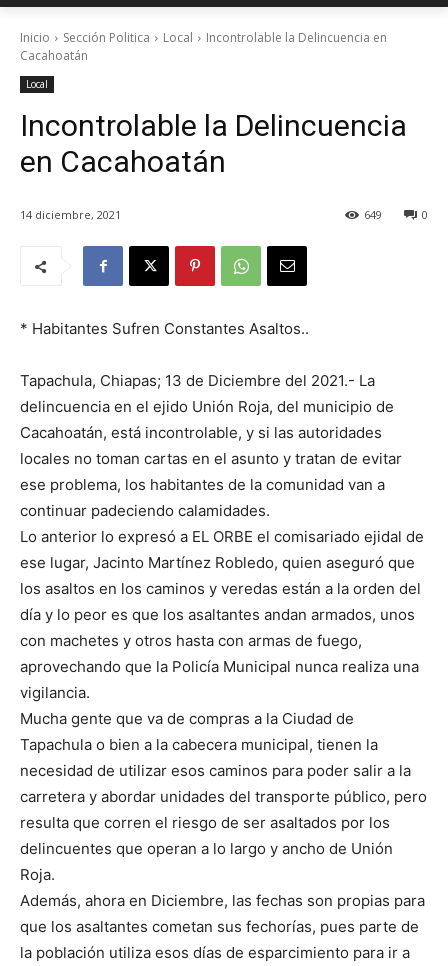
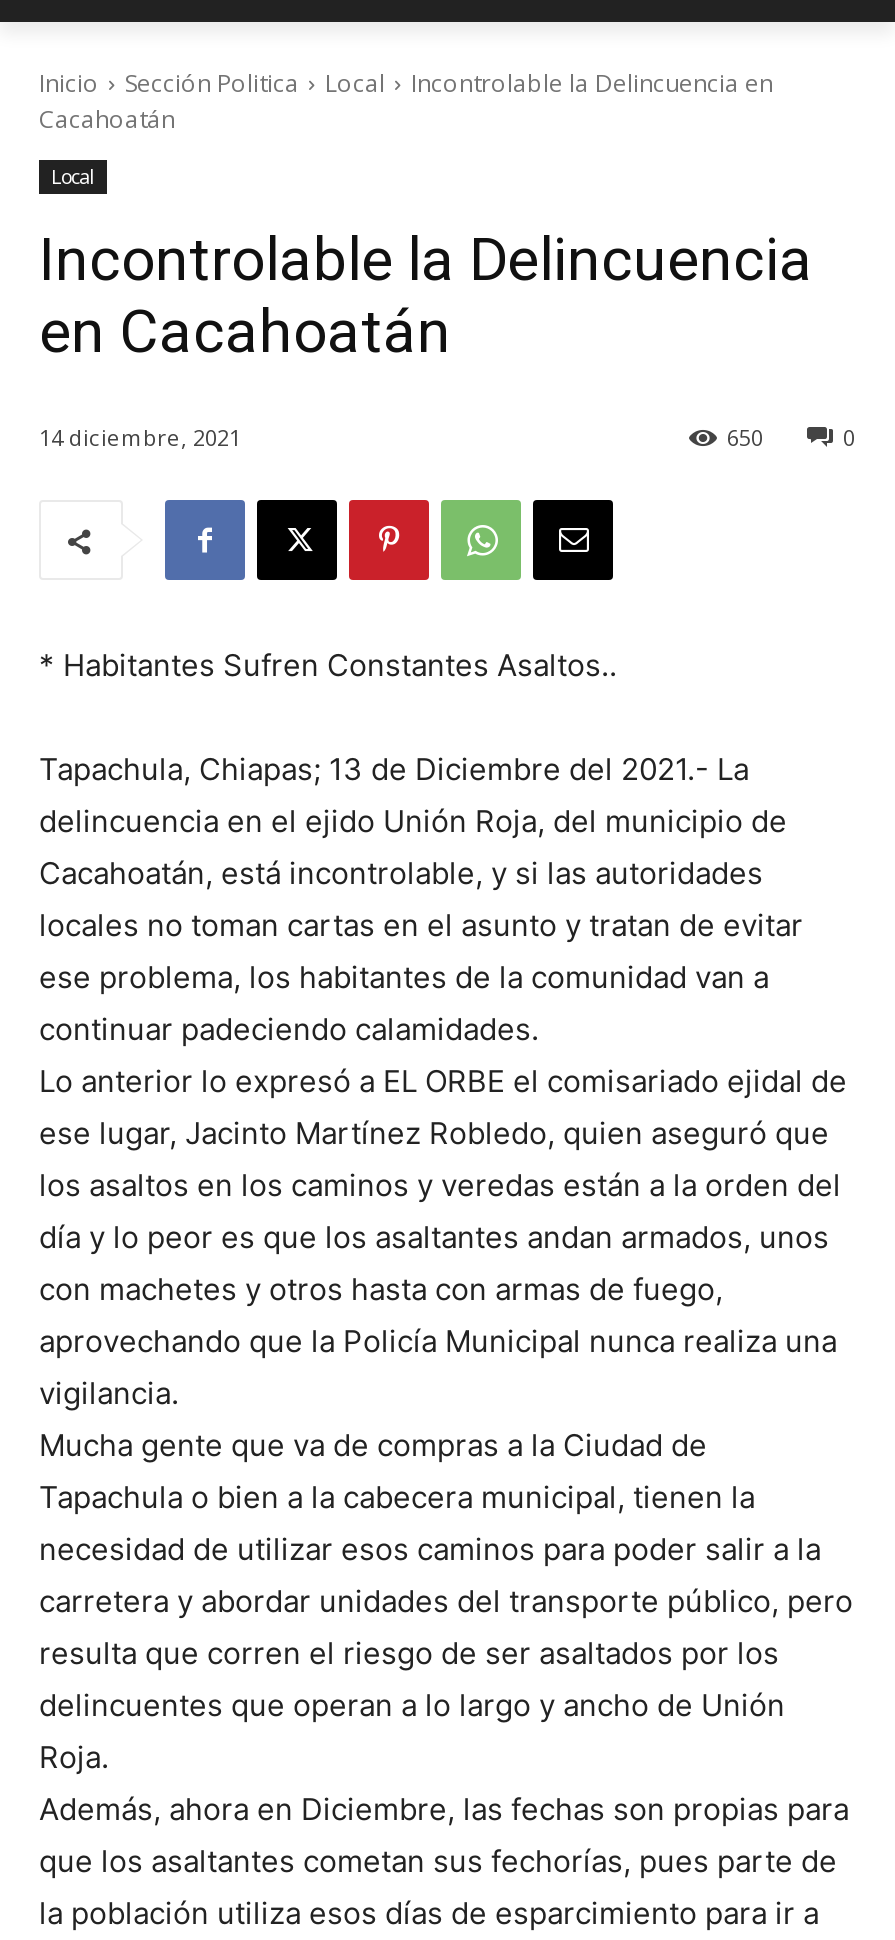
[364,207,382,222] 649 -> [727,422,763,452] 650

